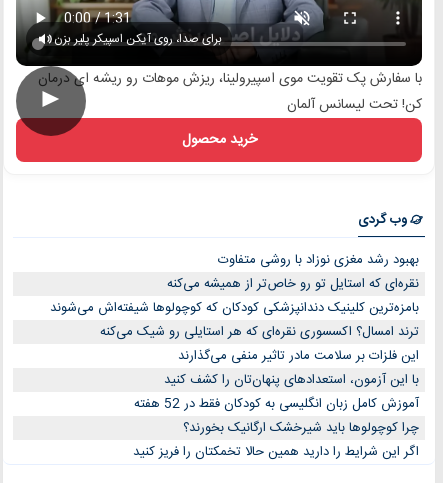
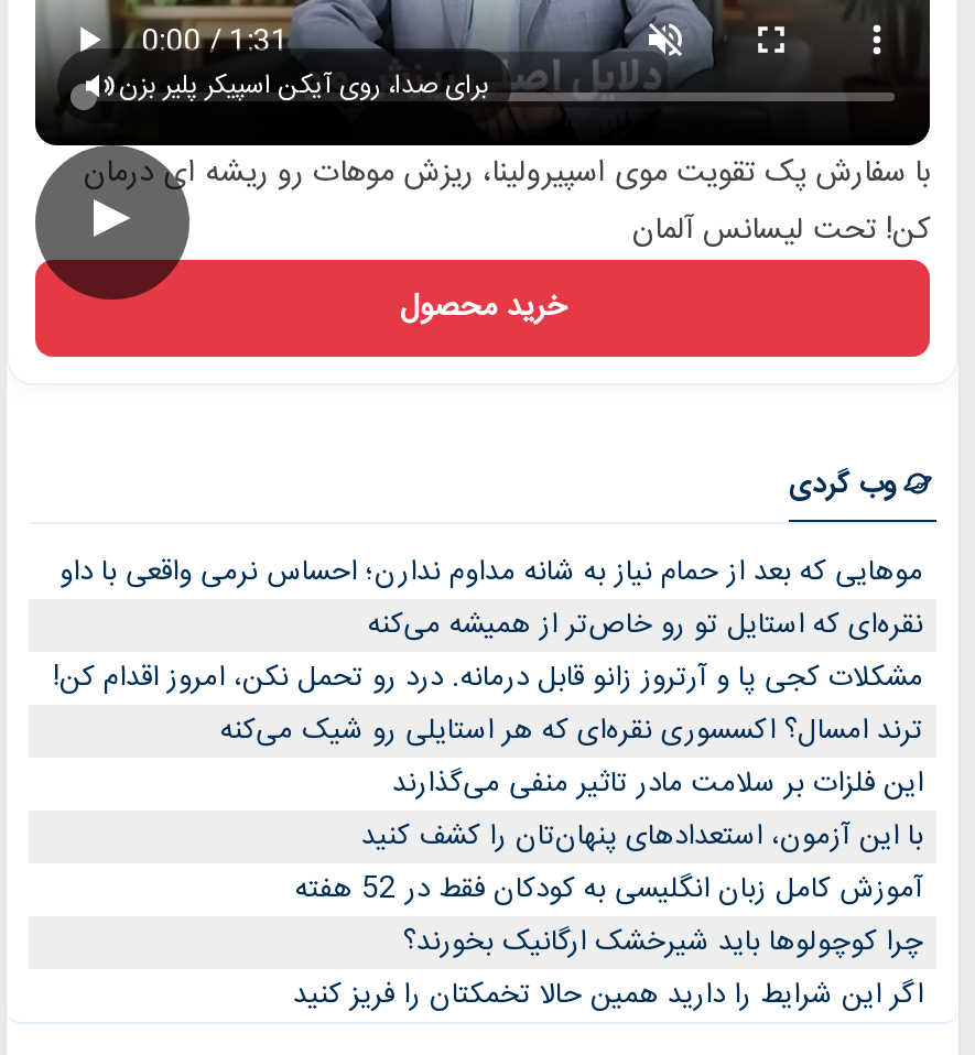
[218,249,419,271] بهبود رشد مغزی نوزاد با روشی متفاوت -> [59,548,923,597] موهایی که بعد از حمام نیاز به شانه مداوم ندارن؛ احساس نرمی واقعی با داو
[50,297,419,319] بامزه‌ترین کلینیک دندانپزشکی کودکان که کوچولوها شیفته‌اش می‌شوند -> [53,654,923,703] مشکلات کجی پا و آرتروز زانو قابل درمانه. درد رو تحمل نکن، امروز اقدام کن!

